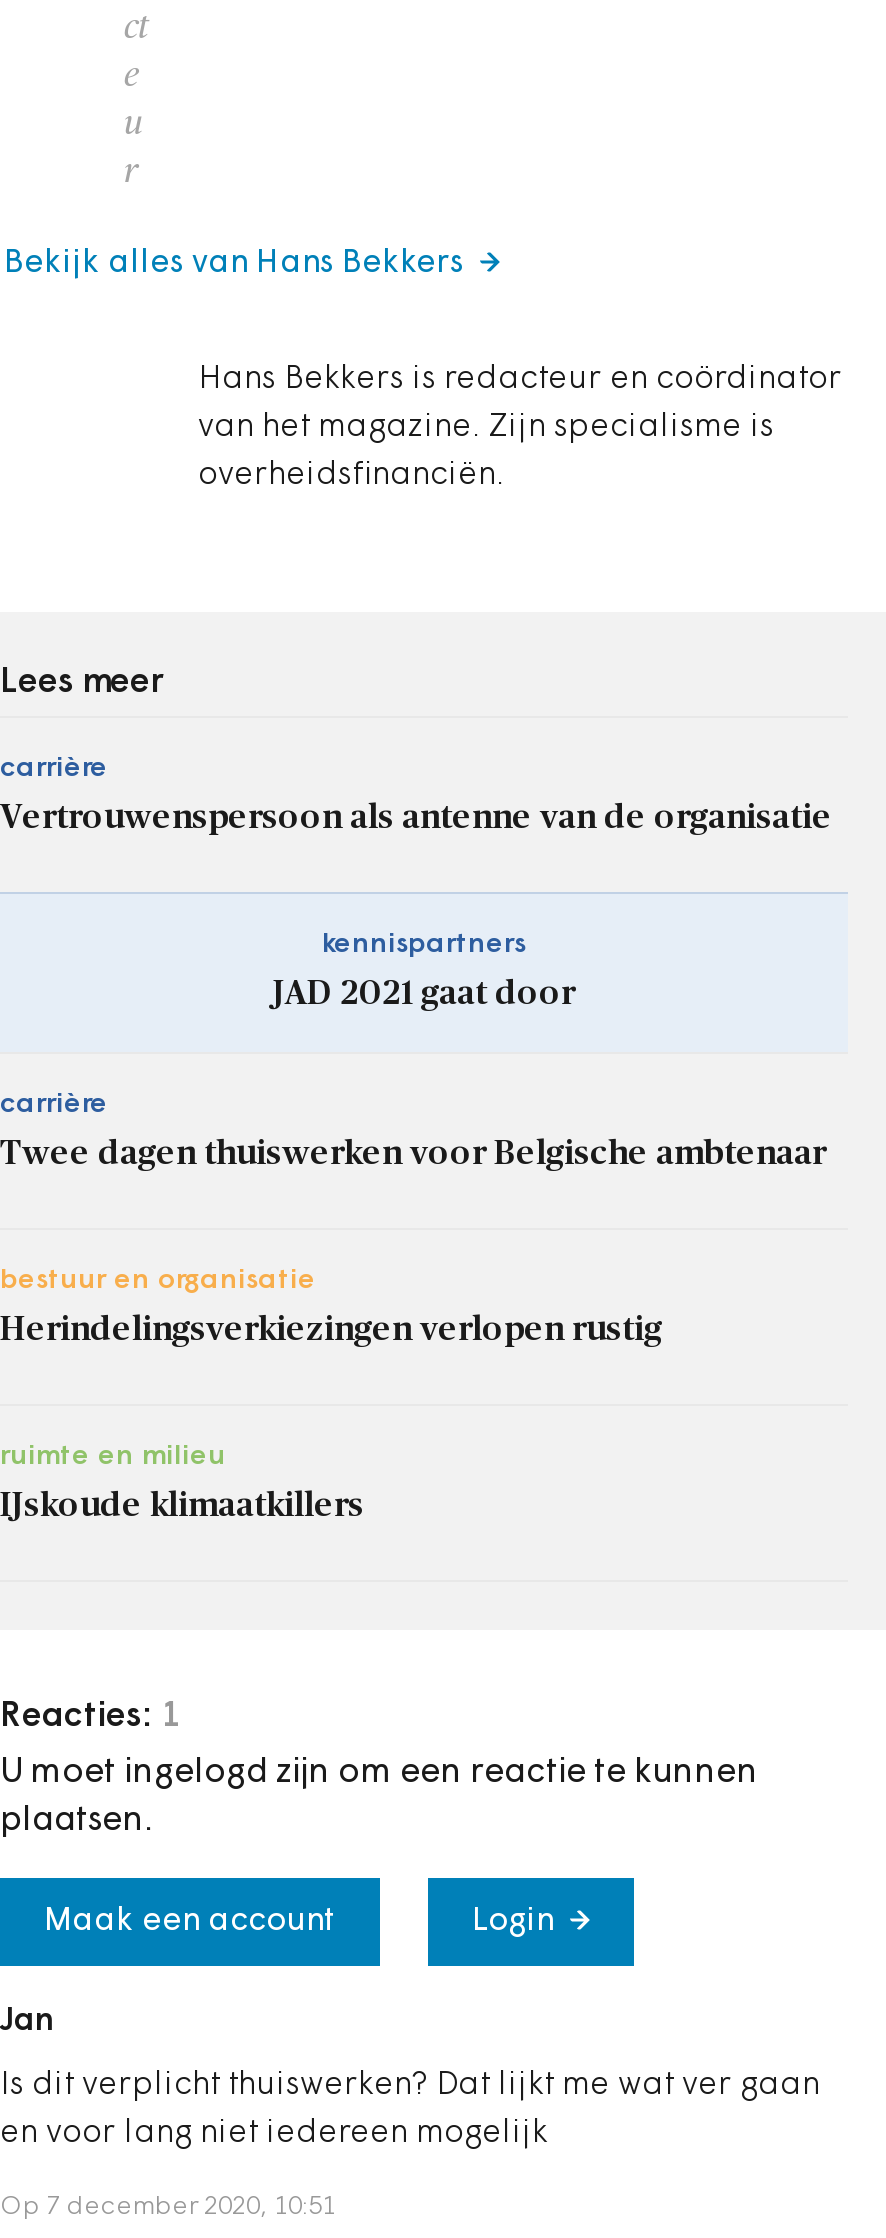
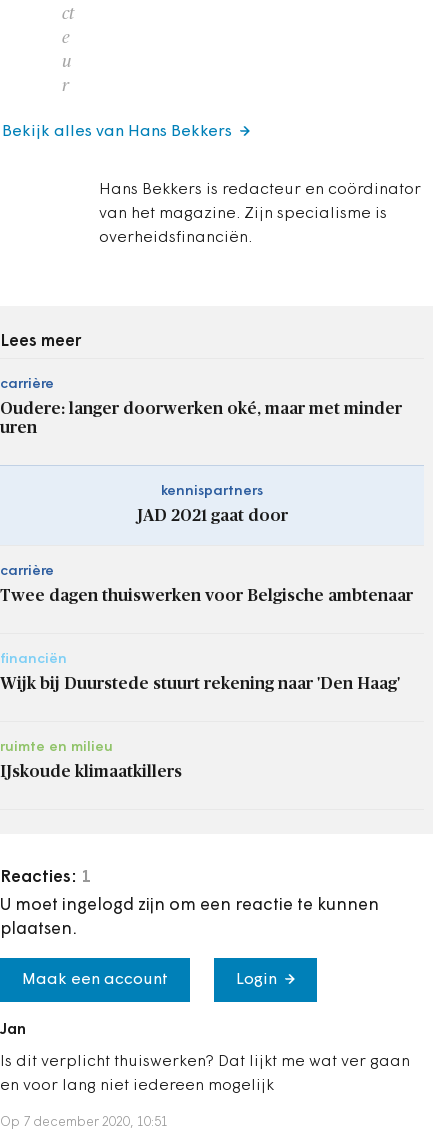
[0,800,832,834] Vertrouwenspersoon als antenne van de organisatie -> [0,400,402,436] Oudere: langer doorwerken oké, maar met minder | uren
[0,1266,316,1296] bestuur en organisatie -> [0,652,67,667] financiën
[0,1312,662,1346] Herindelingsverkiezingen verlopen rustig -> [0,675,400,692] Wijk bij Duurstede stuurt rekening naar 'Den Haag'

